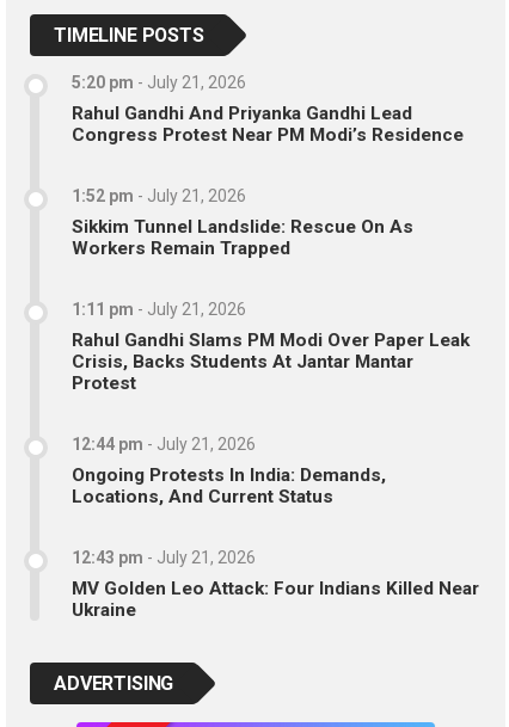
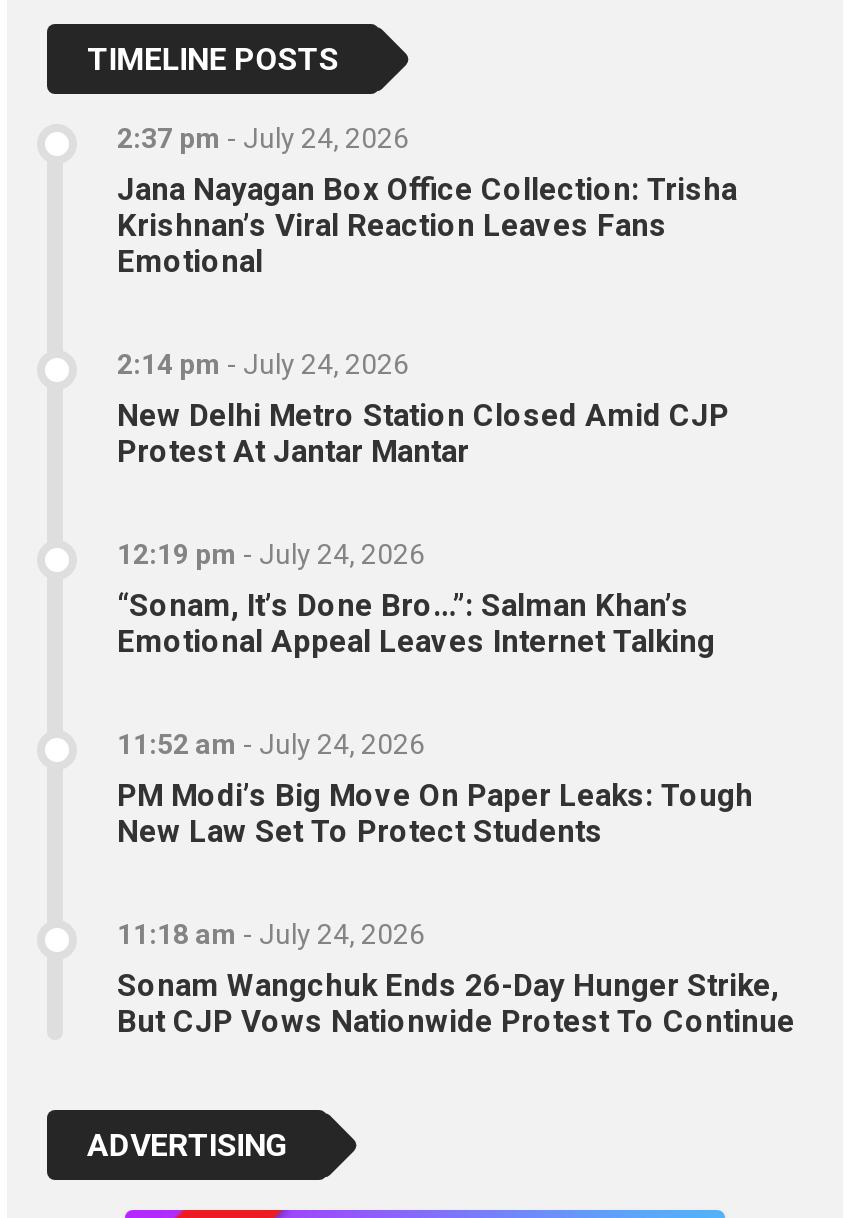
[72,73,246,92] 5:20 pm - July 21, 2026 -> [117,122,409,154] 2:37 pm - July 24, 2026
[72,103,464,146] Rahul Gandhi And Priyanka Gandhi Lead | Congress Protest Near PM Modi’s Residence -> [117,172,737,280] Jana Nayagan Box Office Collection: Trisha | Krishnan’s Viral Reaction Leaves Fans | Emotional
[72,186,246,205] 1:52 pm - July 21, 2026 -> [117,348,409,380] 2:14 pm - July 24, 2026
[72,216,413,259] Sikkim Tunnel Landslide: Rescue On As | Workers Remain Trapped -> [117,398,729,470] New Delhi Metro Station Closed Amid CJP | Protest At Jantar Mantar
[72,300,246,319] 1:11 pm - July 21, 2026 -> [117,538,425,570] 12:19 pm - July 24, 2026
[72,329,470,394] Rahul Gandhi Slams PM Modi Over Paper Leak | Crisis, Backs Students At Jantar Mantar | Protest -> [117,588,715,660] “Sonam, It’s Done Bro…”: Salman Khan’s | Emotional Appeal Leaves Internet Talking
[72,435,256,454] 12:44 pm - July 21, 2026 -> [117,728,425,760] 11:52 am - July 24, 2026
[72,464,386,507] Ongoing Protests In India: Demands, | Locations, And Current Status -> [117,778,753,850] PM Modi’s Big Move On Paper Leaks: Tough | New Law Set To Protect Students
[72,548,256,567] 12:43 pm - July 21, 2026 -> [117,918,425,950] 11:18 am - July 24, 2026
[72,578,479,621] MV Golden Leo Attack: Four Indians Killed Near | Ukraine -> [117,968,795,1040] Sonam Wangchuk Ends 26-Day Hunger Strike, | But CJP Vows Nationwide Protest To Continue

